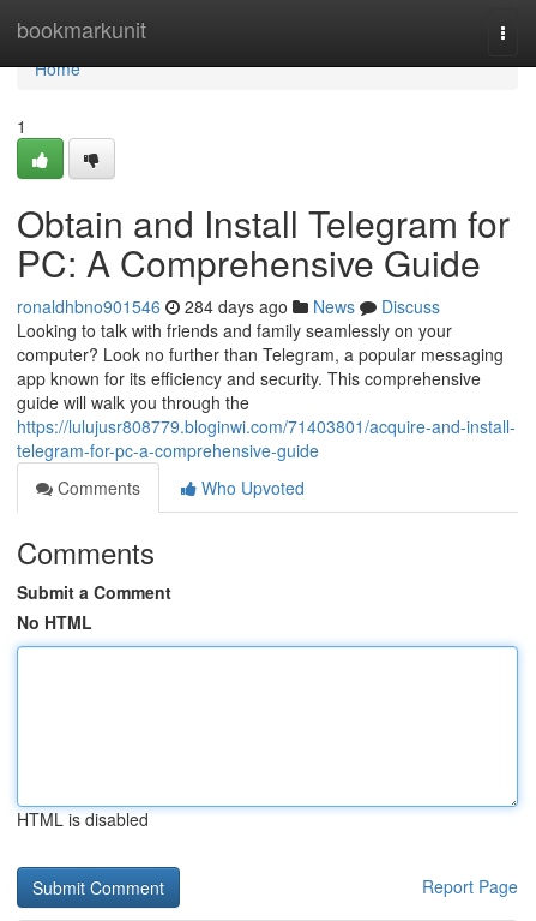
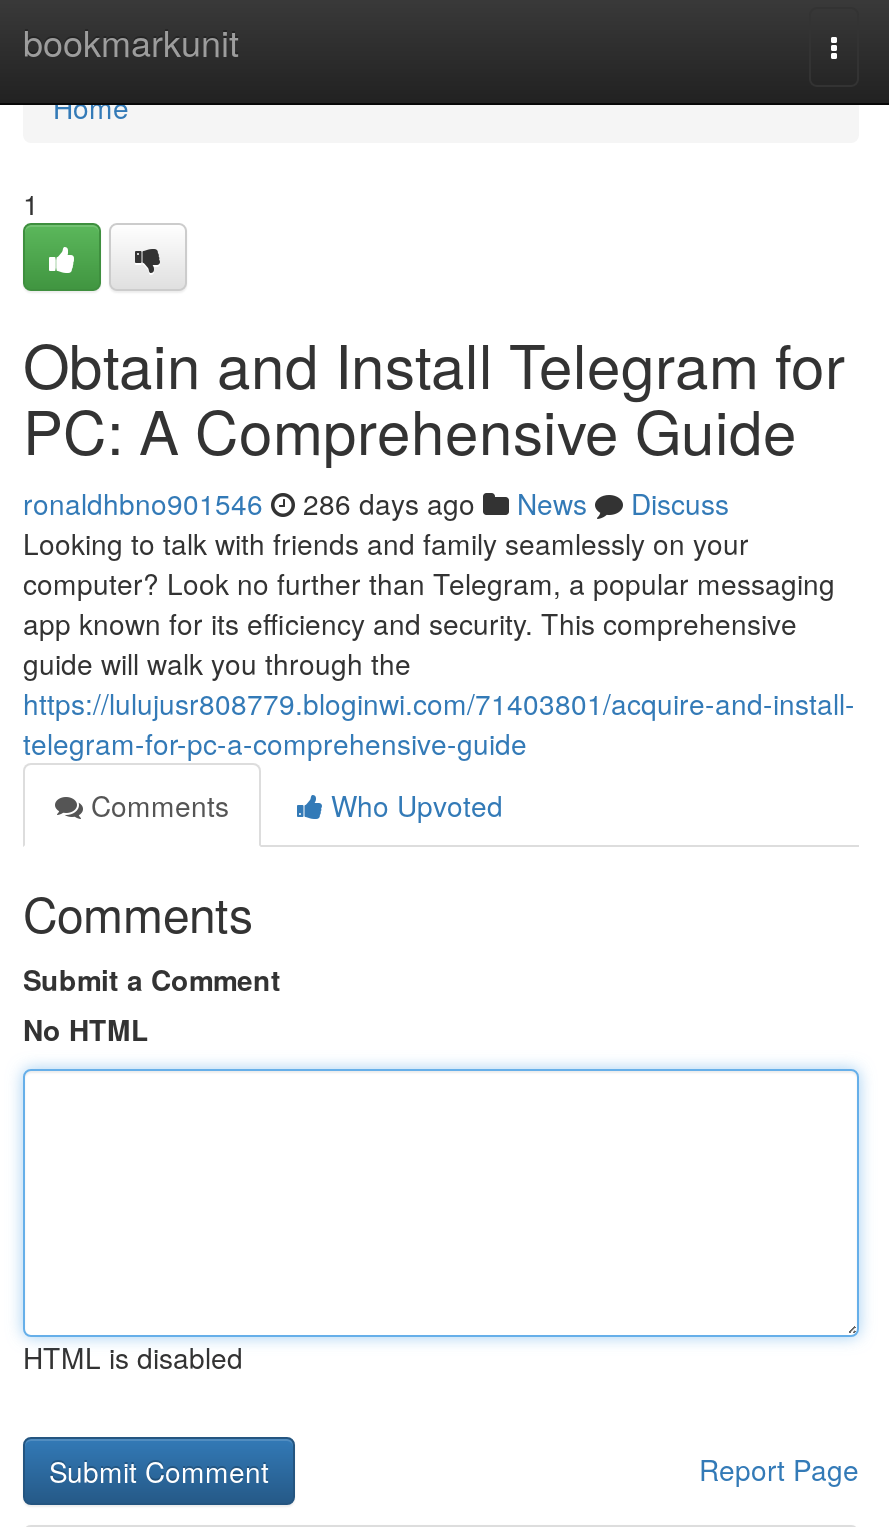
[17,294,440,318] ronaldhbno901546 284 days ago News Discuss -> [23,483,729,523] ronaldhbno901546 286 days ago News Discuss

